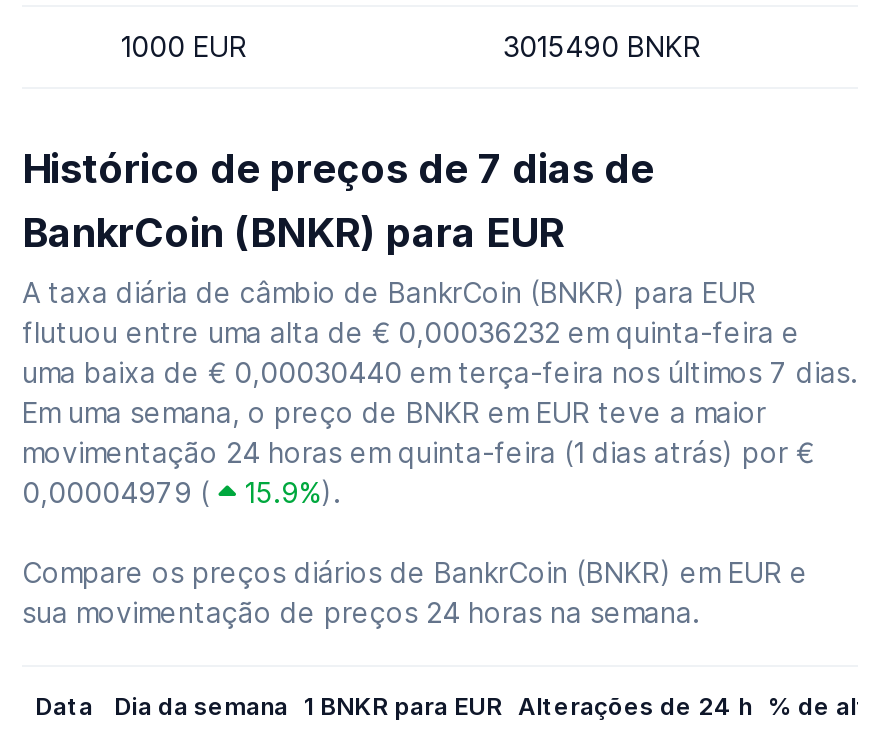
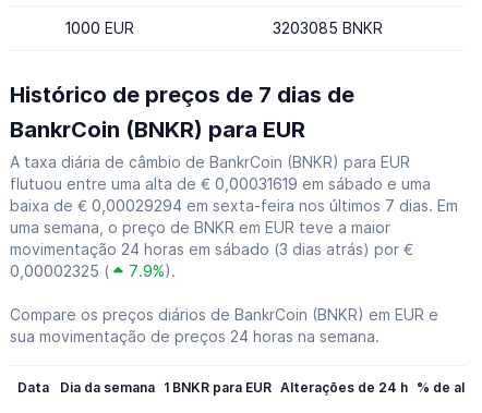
[503,29,701,63] 3015490 BNKR -> [272,19,382,37] 3203085 BNKR
[22,315,858,509] flutuou entre uma alta de € 0,00036232 em quinta-feira e | uma baixa de € 0,00030440 em terça-feira nos últimos 7 dias. | Em uma semana, o preço de BNKR em EUR teve a maior | movimentação 24 horas em quinta-feira (1 dias atrás) por € | 0,00004979 ( | 15.9%). -> [10,174,458,280] flutuou entre uma alta de € 0,00031619 em sábado e uma | baixa de € 0,00029294 em sexta-feira nos últimos 7 dias. Em | uma semana, o preço de BNKR em EUR teve a maior | movimentação 24 horas em sábado (3 dias atrás) por € | 0,00002325 ( | 7.9%).

